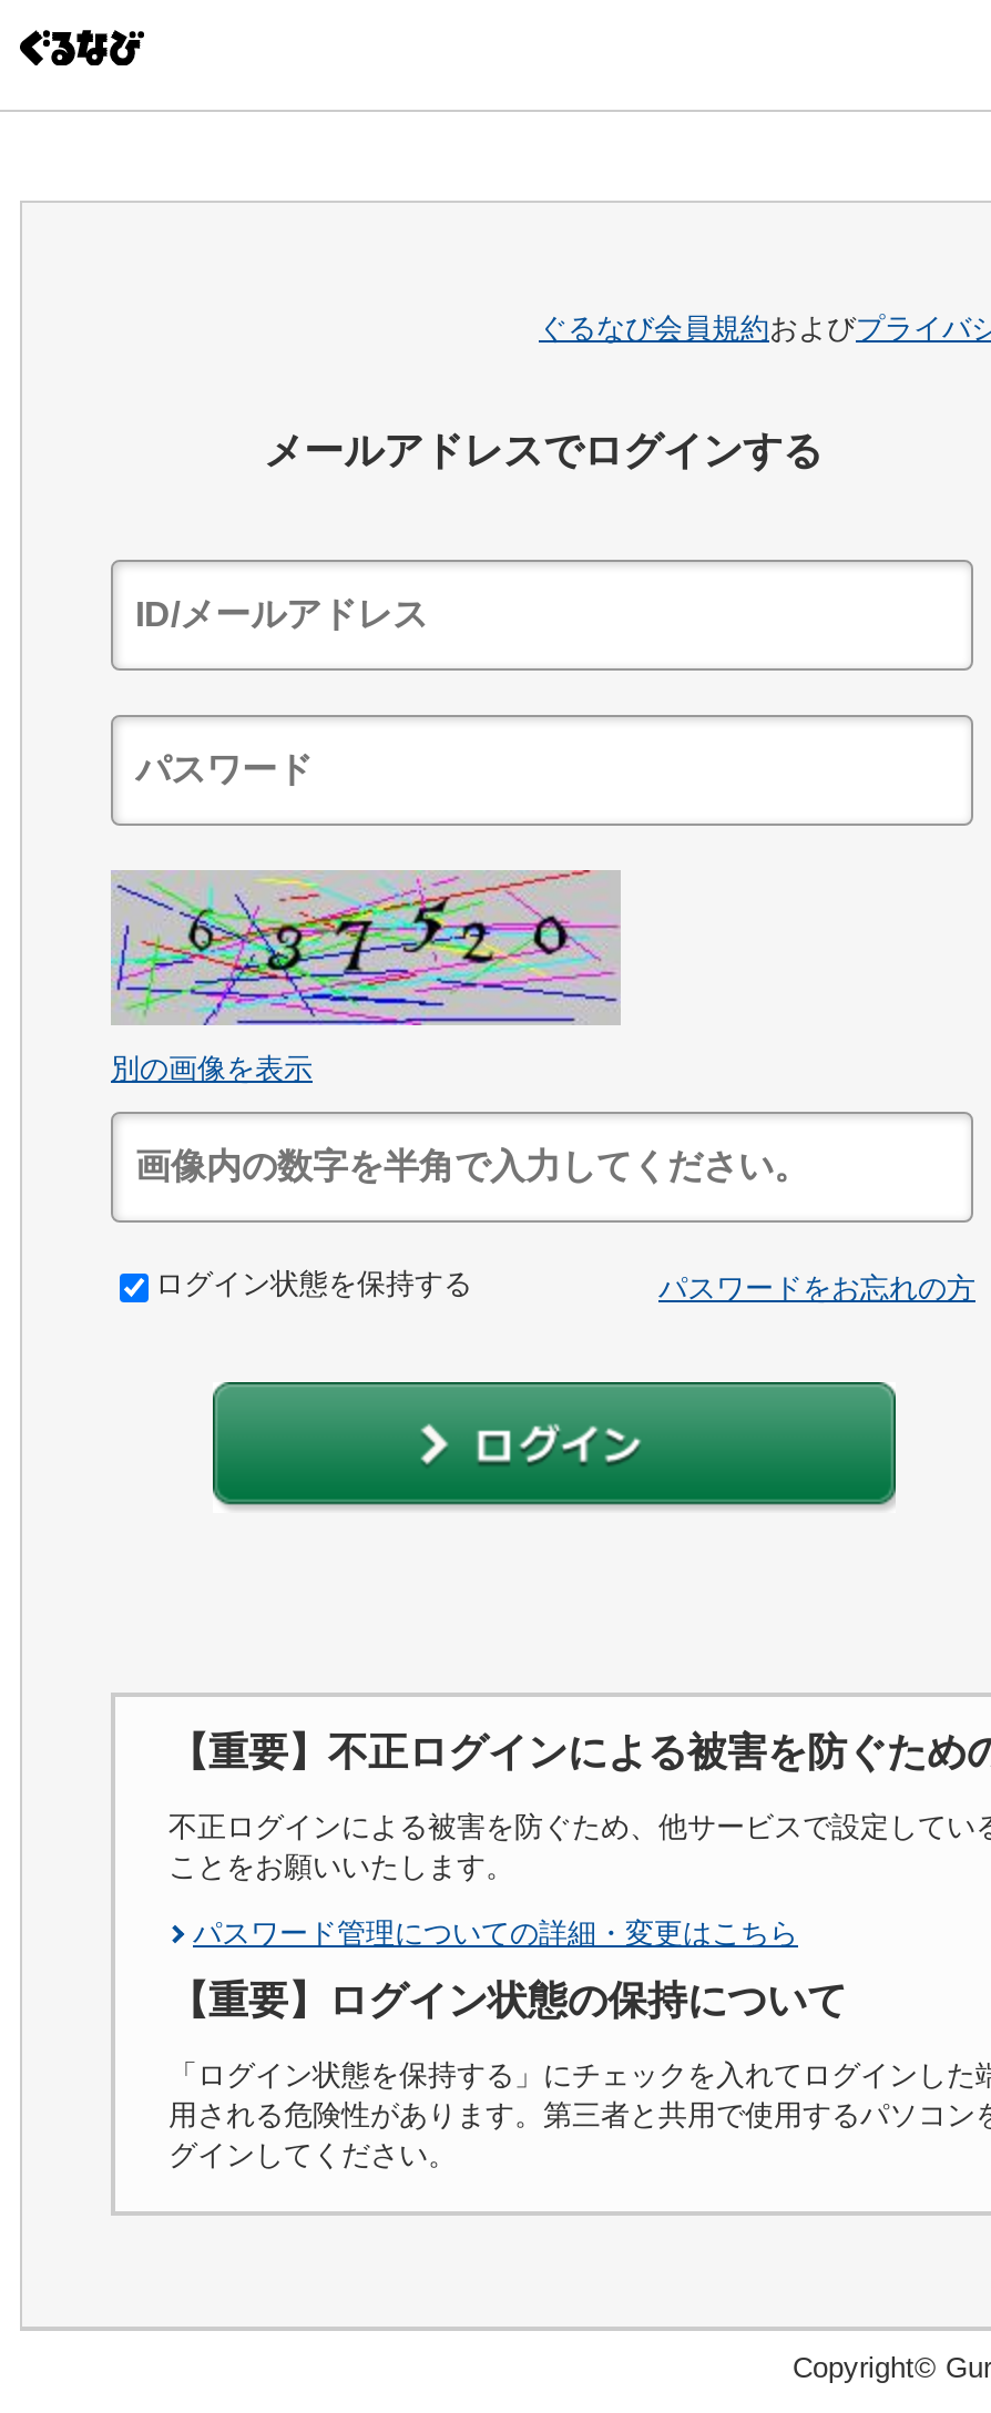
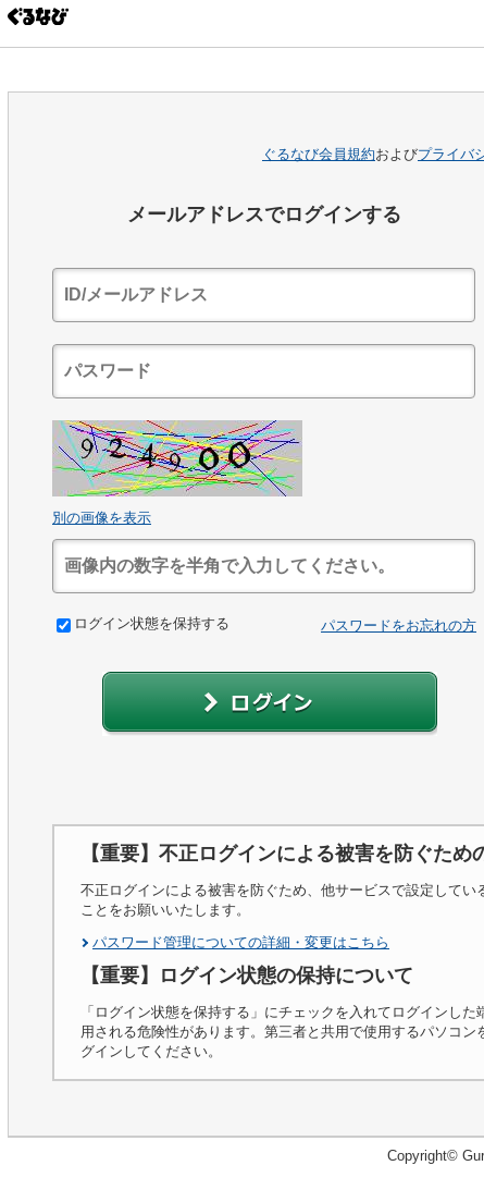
[113,870,619,1027] [image] -> [54,420,299,498] [image]

